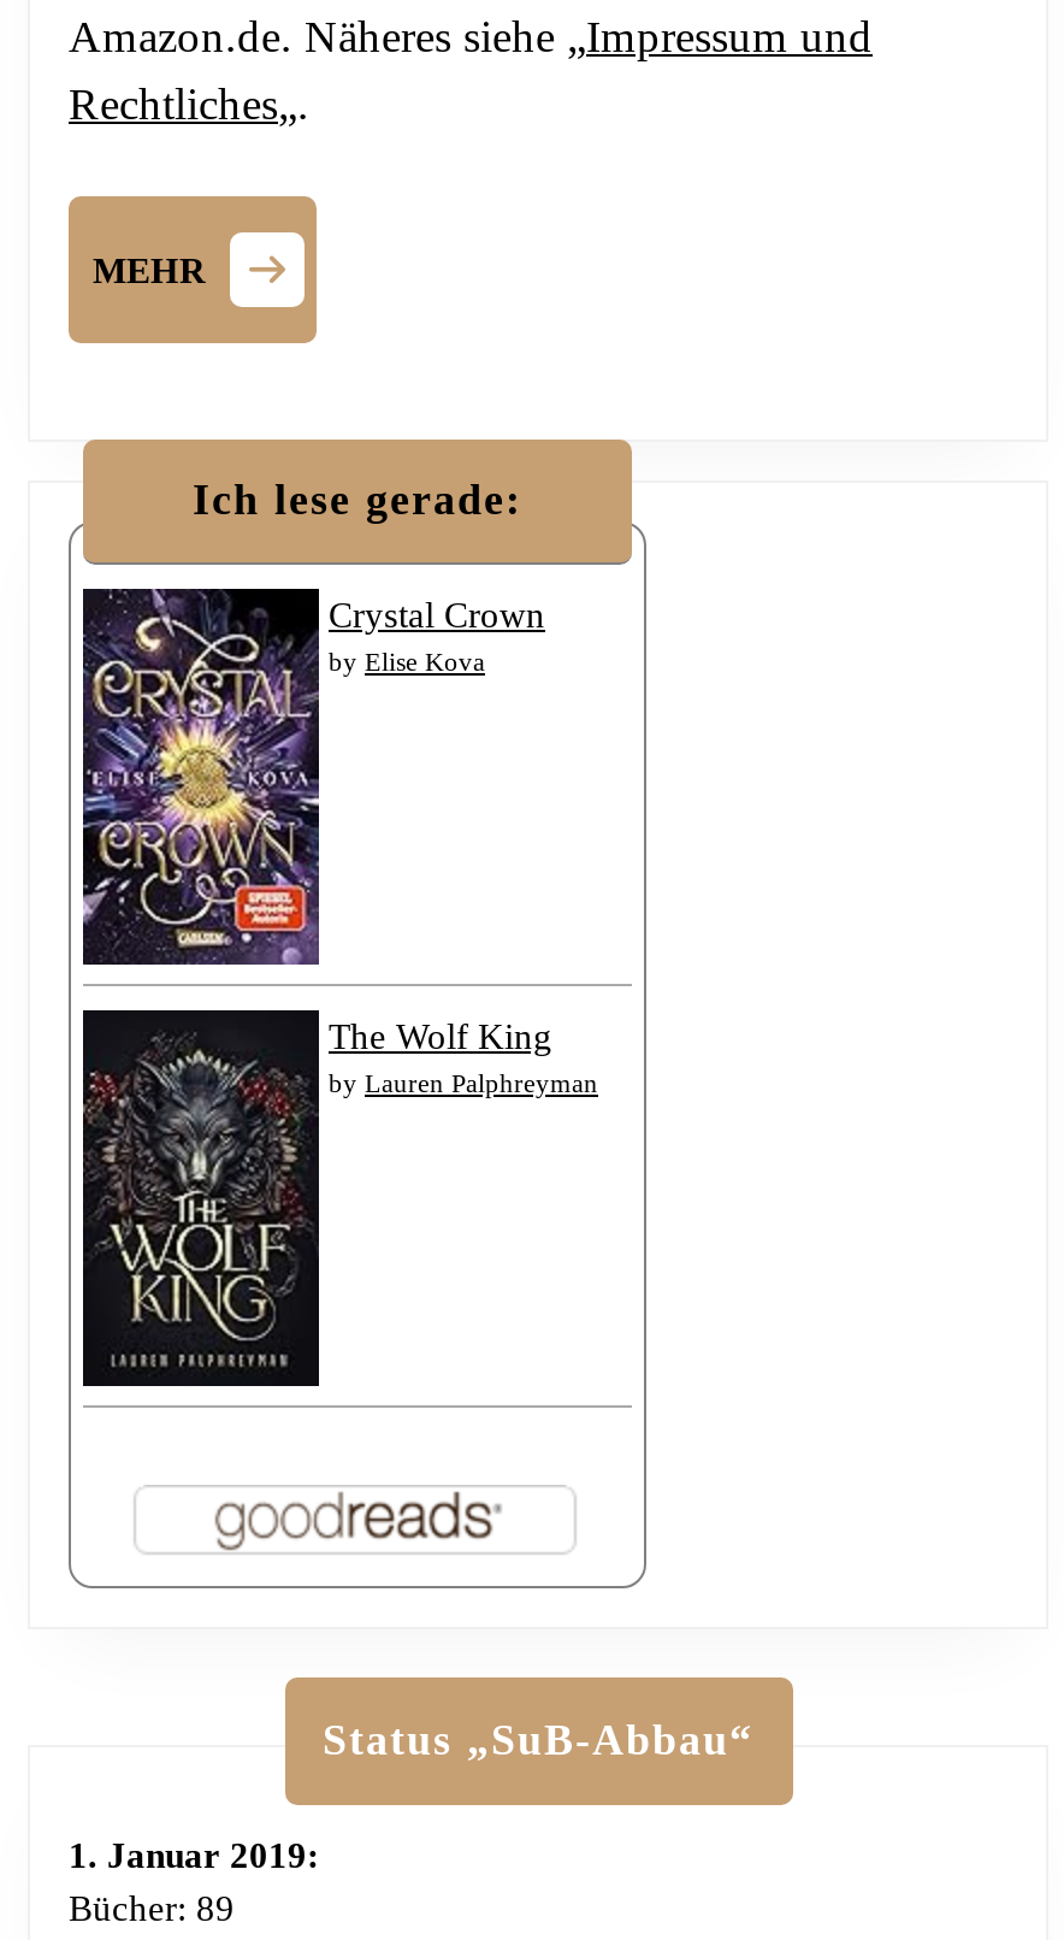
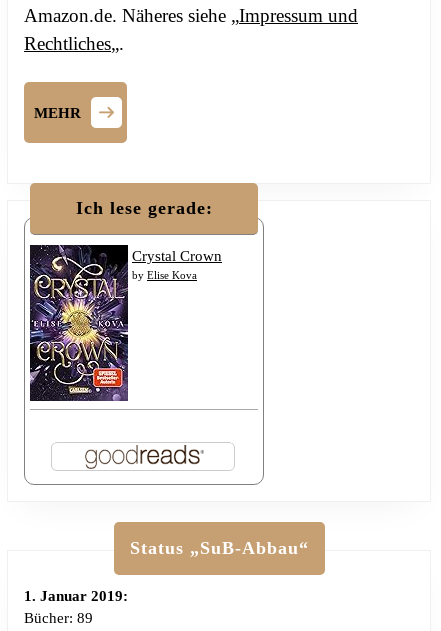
[81,1013,598,1388] [image] | The Wolf King | by Lauren Palphreyman -> none

